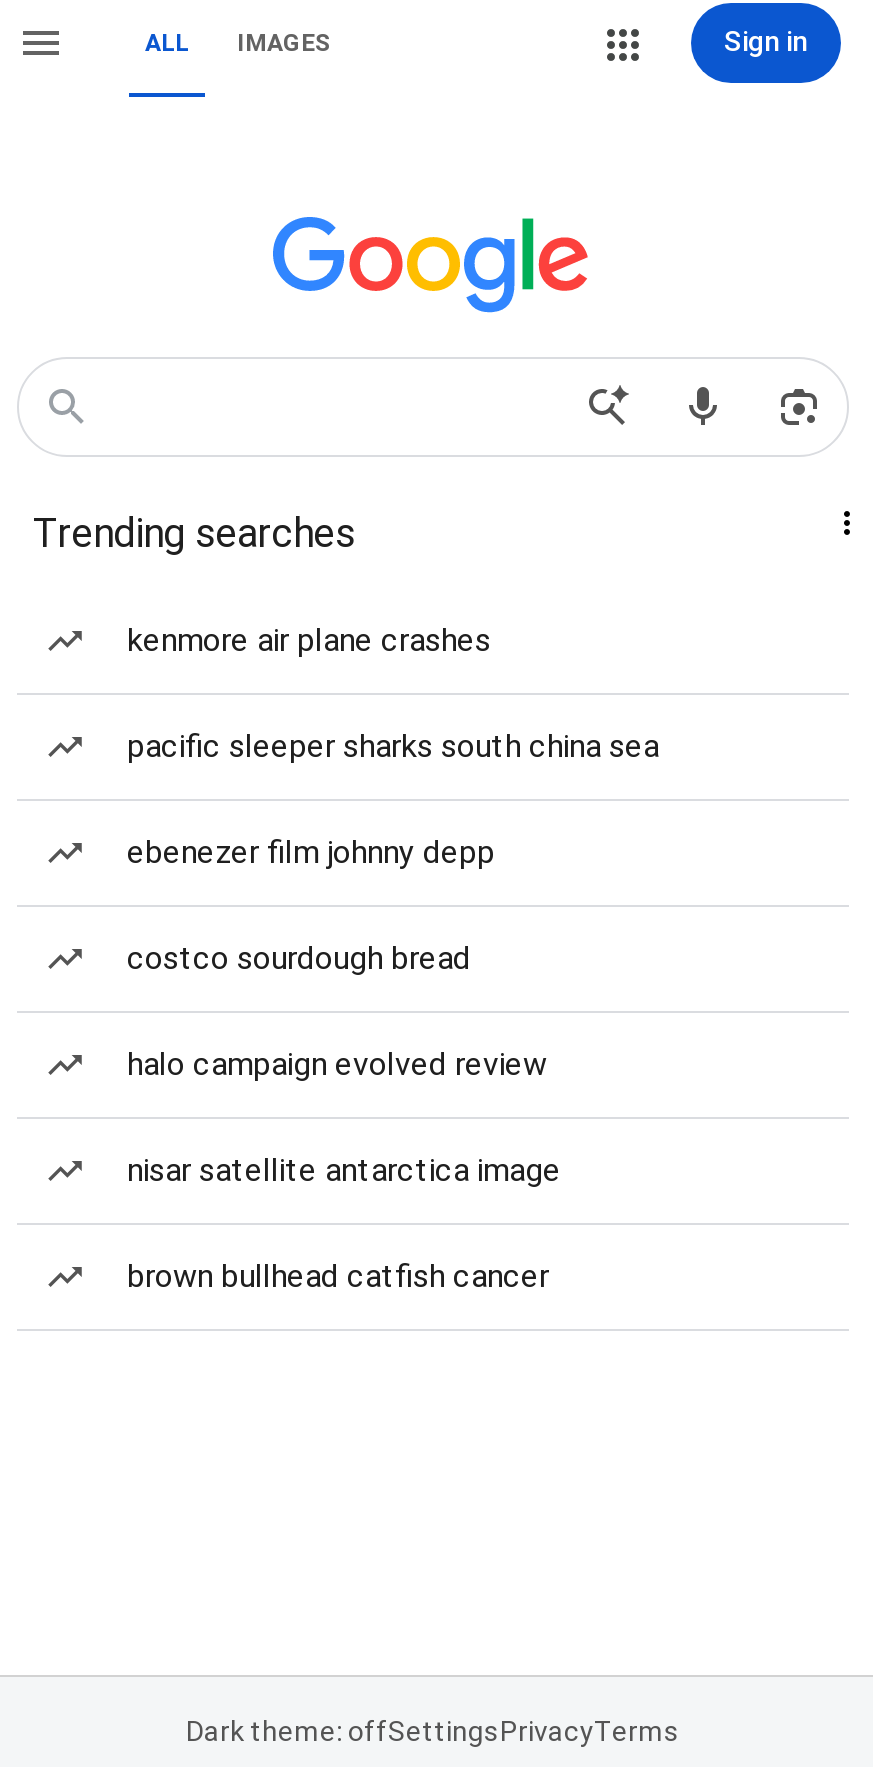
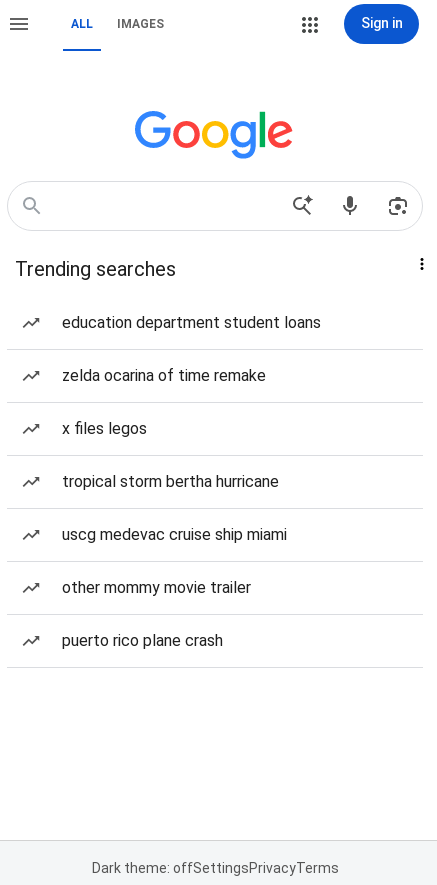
[127,621,491,659] kenmore air plane crashes -> [62,313,321,332] education department student loans
[127,727,659,765] pacific sleeper sharks south china sea -> [62,366,266,385] zelda ocarina of time remake
[127,833,495,871] ebenezer film johnny depp -> [62,419,147,438] x files legos
[127,939,471,977] costco sourdough bread -> [62,472,279,491] tropical storm bertha hurricane
[127,1045,547,1083] halo campaign evolved review -> [62,525,287,544] uscg medevac cruise ship miami
[127,1151,561,1189] nisar satellite antarctica image -> [62,578,251,597] other mommy movie trailer
[127,1257,549,1295] brown bullhead catfish cancer -> [62,631,223,650] puerto rico plane crash

